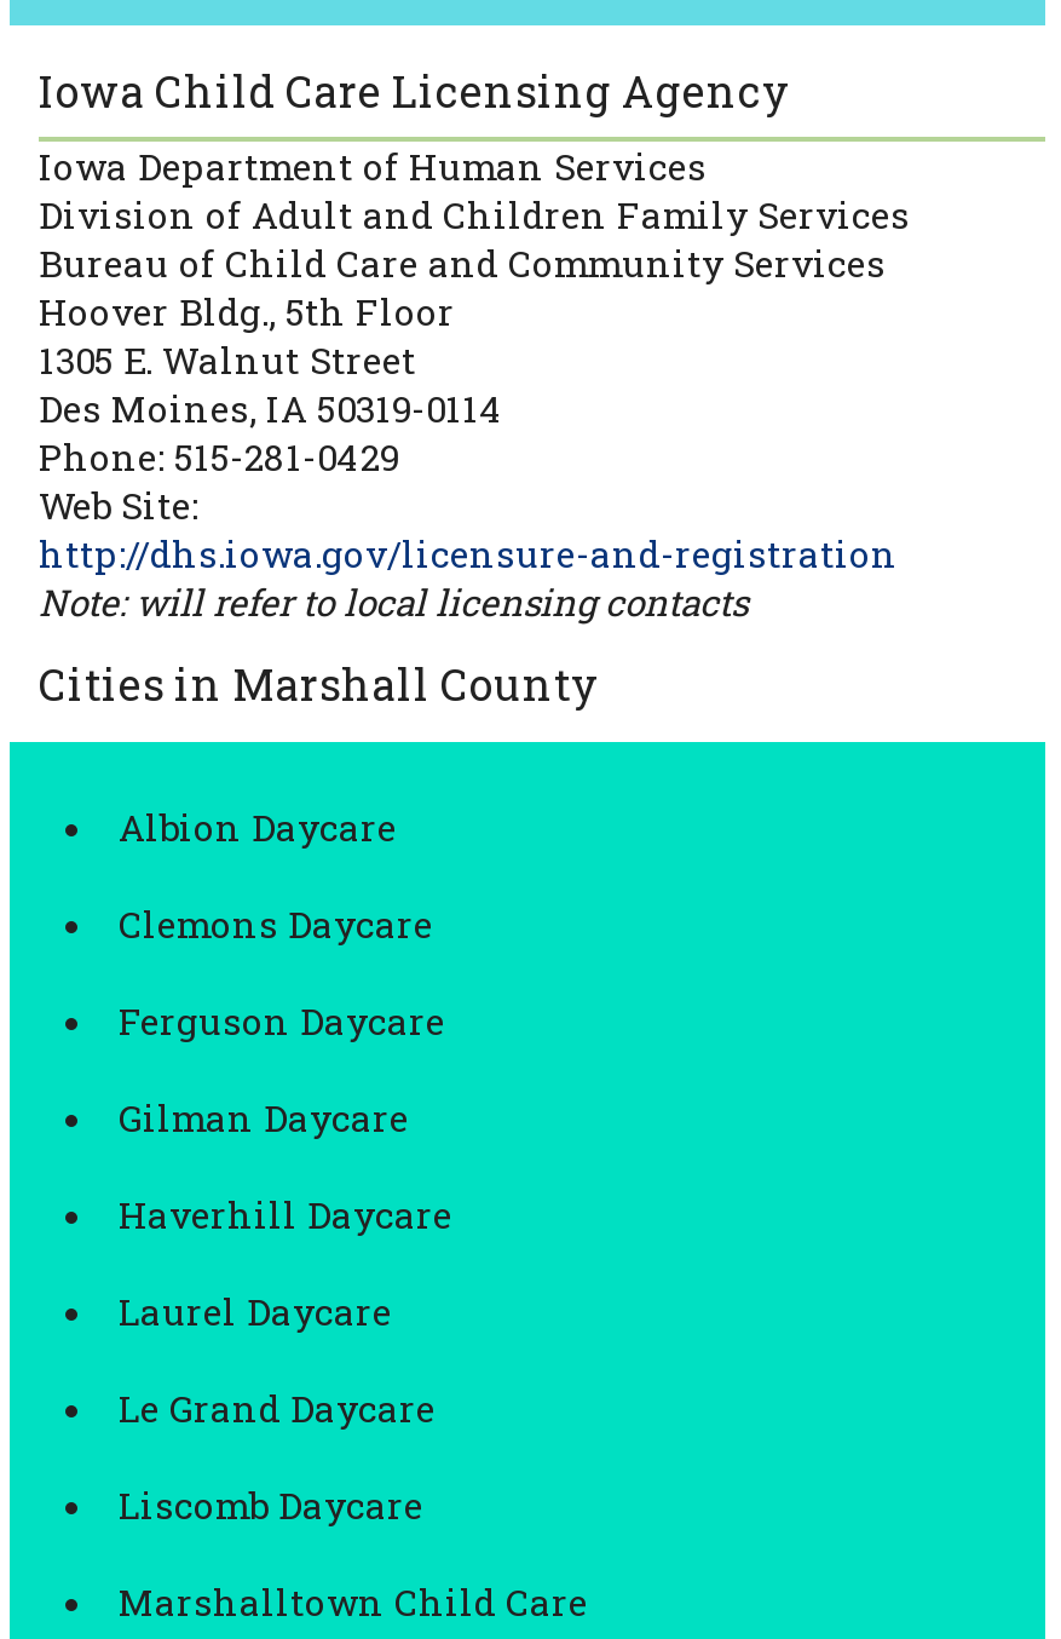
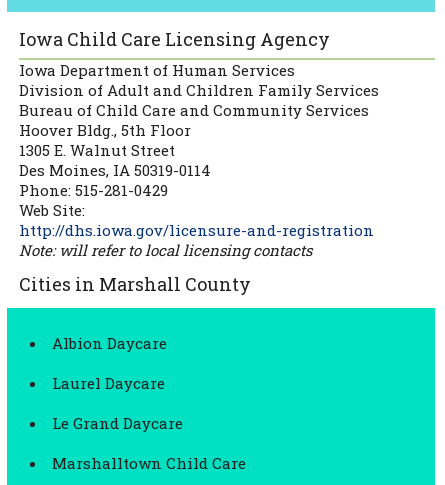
[119,900,452,1239] Clemons Daycare | Ferguson Daycare | Gilman Daycare | Haverhill Daycare -> none
[119,1481,423,1529] Liscomb Daycare -> none

